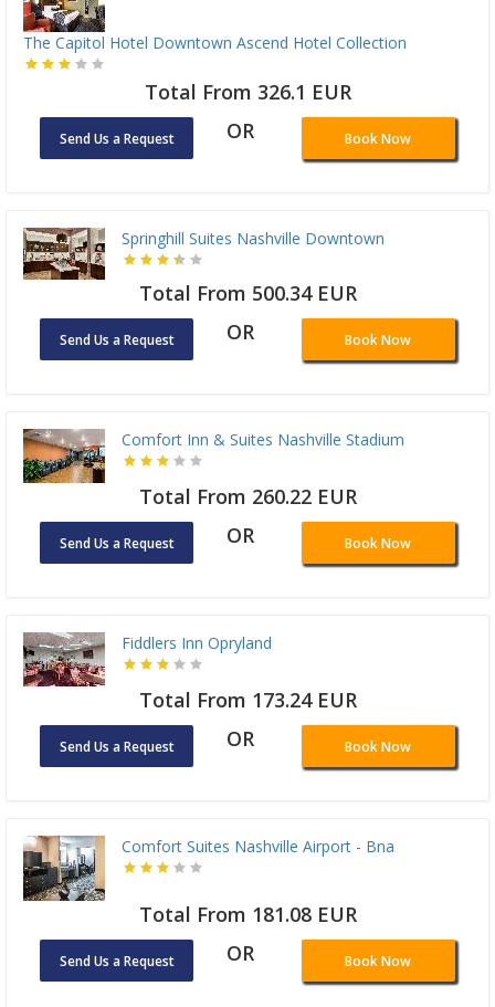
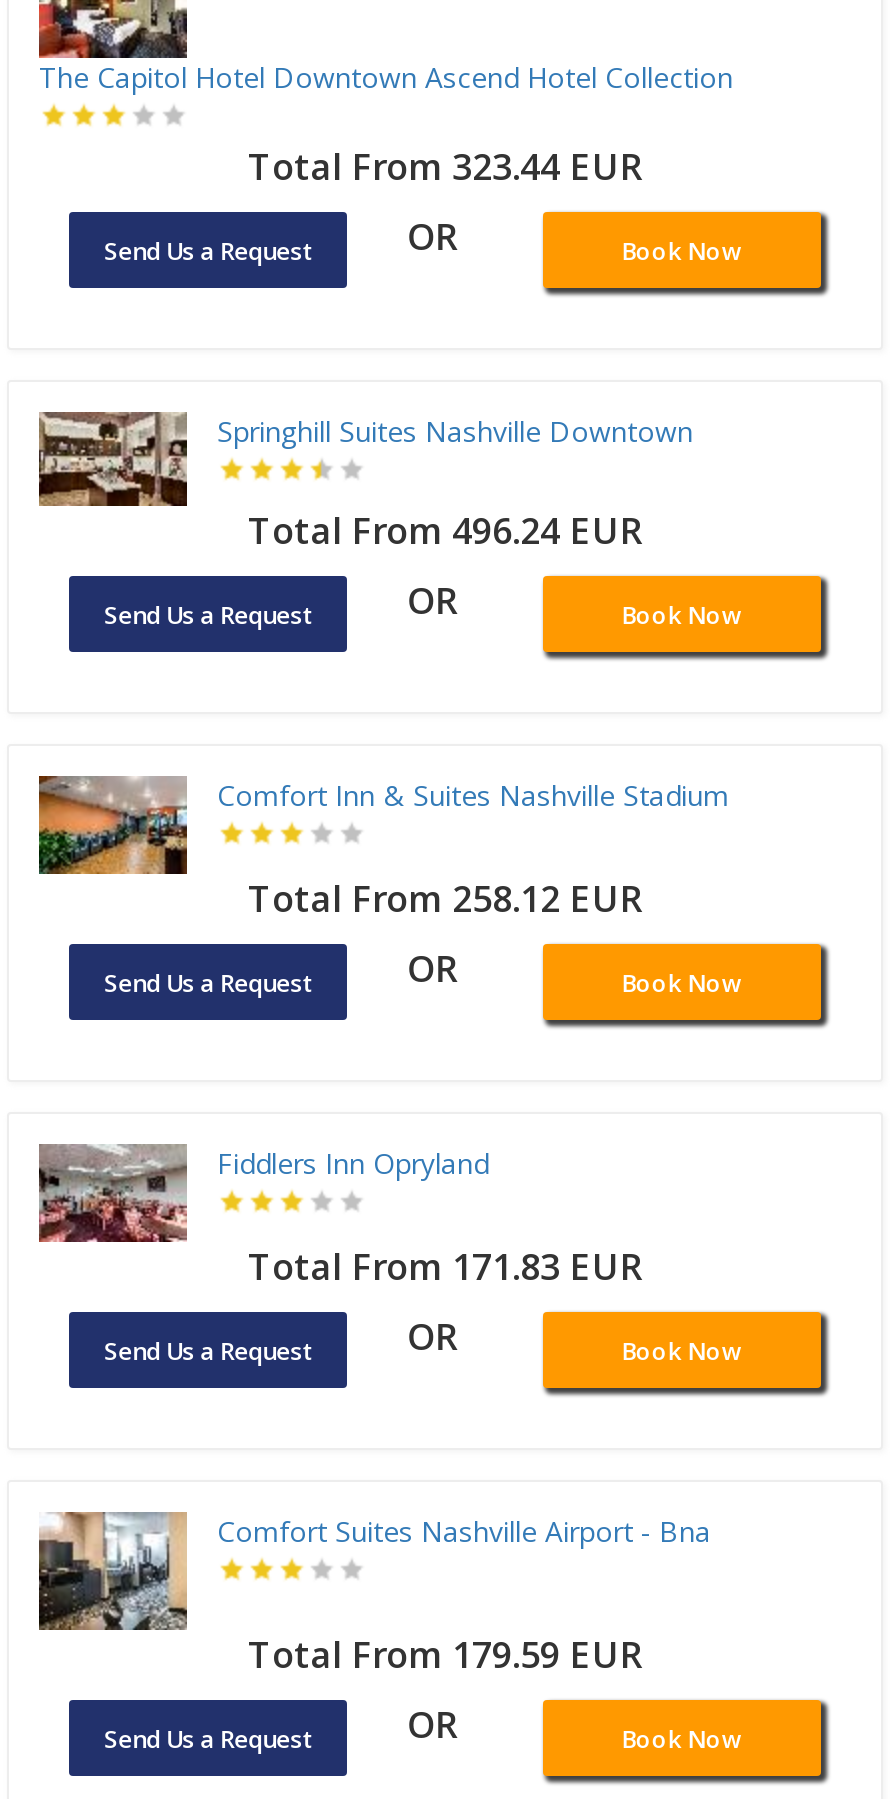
[144,79,351,105] Total From 326.1 EUR -> [248,142,642,190] Total From 323.44 EUR
[139,280,356,306] Total From 500.34 EUR -> [248,506,642,554] Total From 496.24 EUR
[139,483,356,510] Total From 260.22 EUR -> [248,874,642,922] Total From 258.12 EUR
[139,687,356,713] Total From 173.24 EUR -> [248,1242,642,1290] Total From 171.83 EUR
[139,901,356,928] Total From 181.08 EUR -> [248,1630,642,1678] Total From 179.59 EUR

